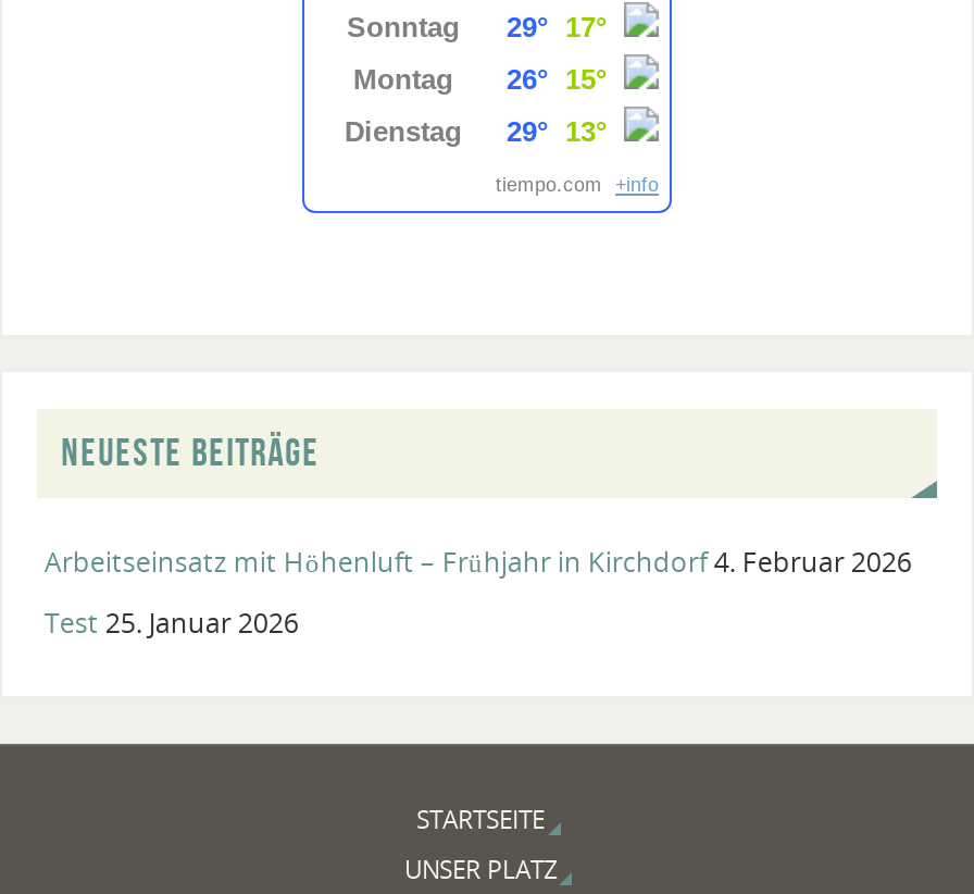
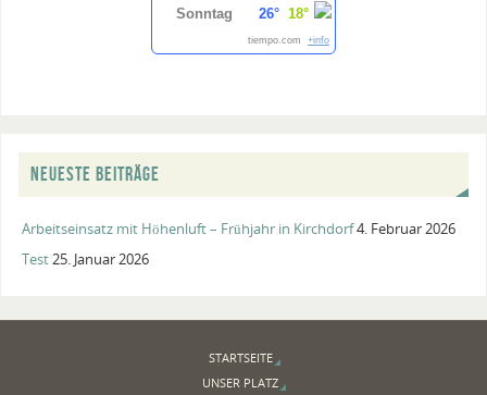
[345,10,607,147] 29° 17° | Montag | 26° 15° | Dienstag | 29° 13° -> [259,5,309,22] 26° 18°

